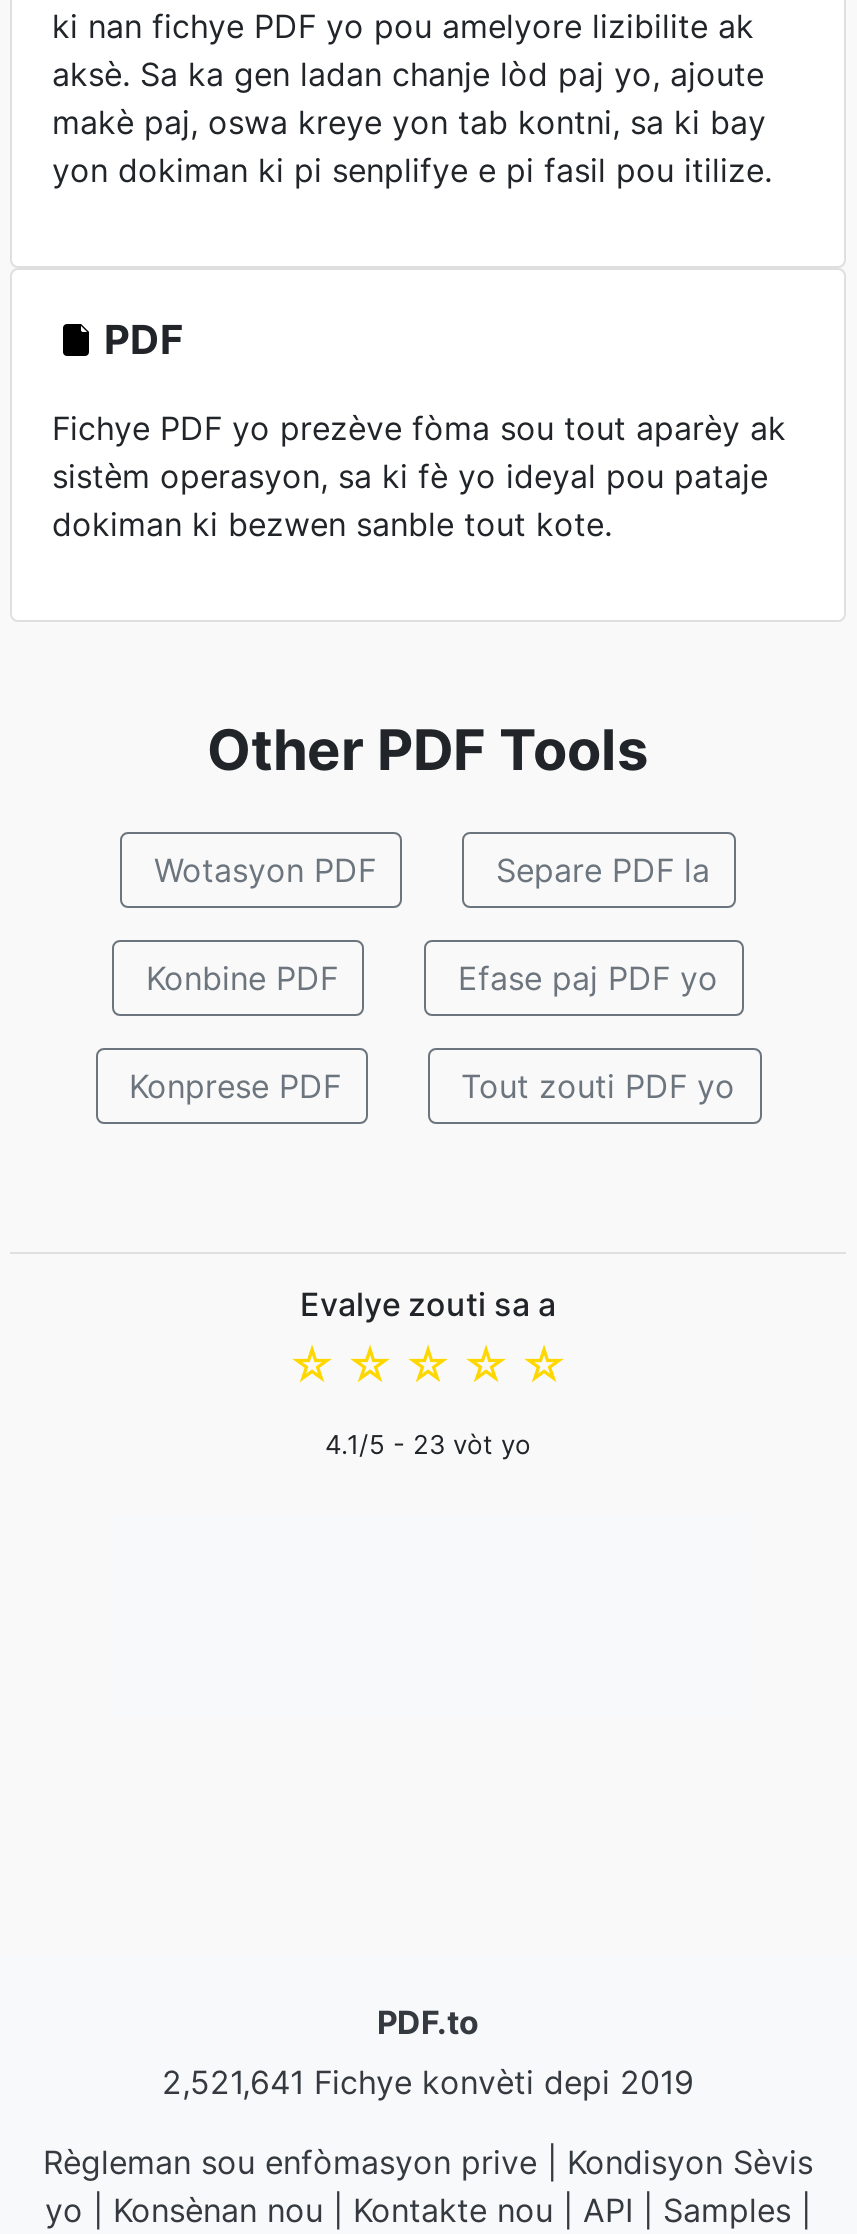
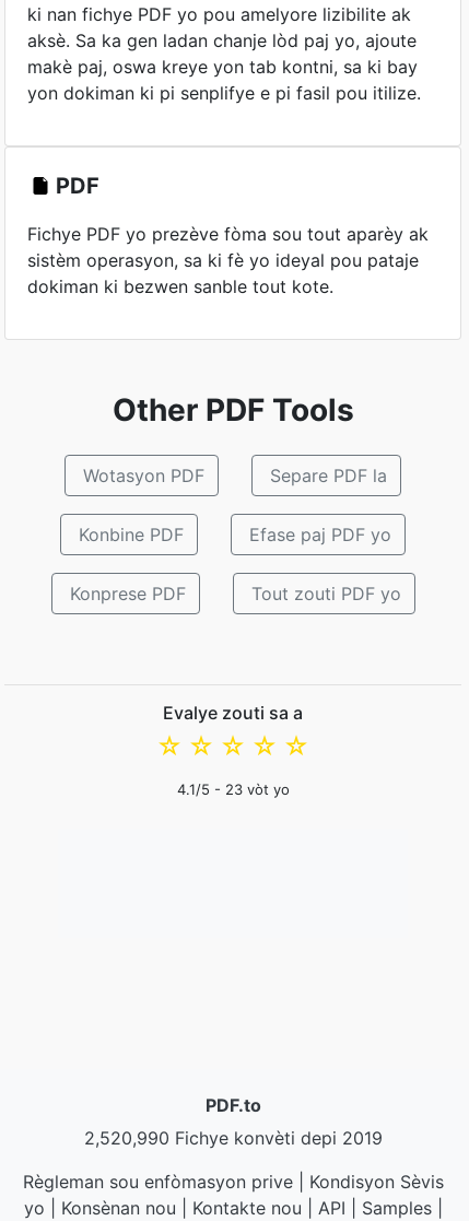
[162,2062,694,2102] 2,521,641 Fichye konvèti depi 2019 -> [84,1127,382,1149] 2,520,990 Fichye konvèti depi 2019

